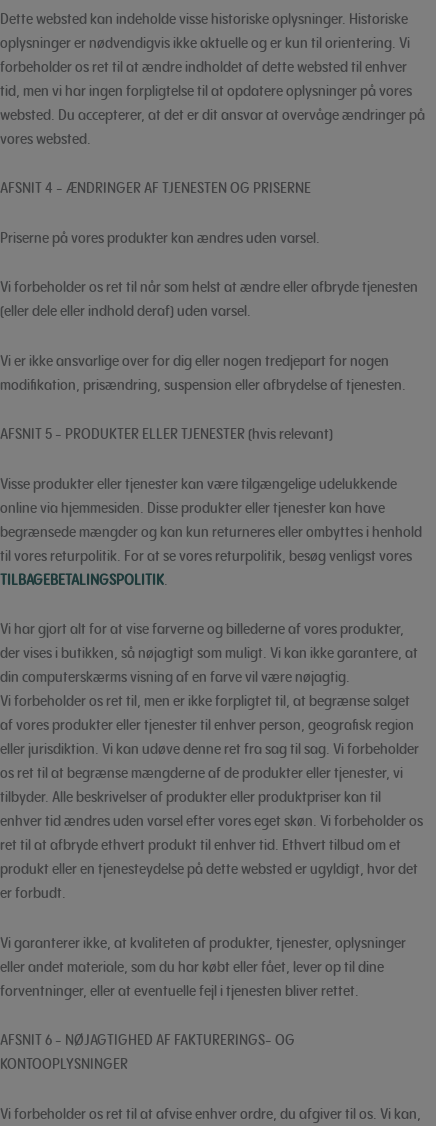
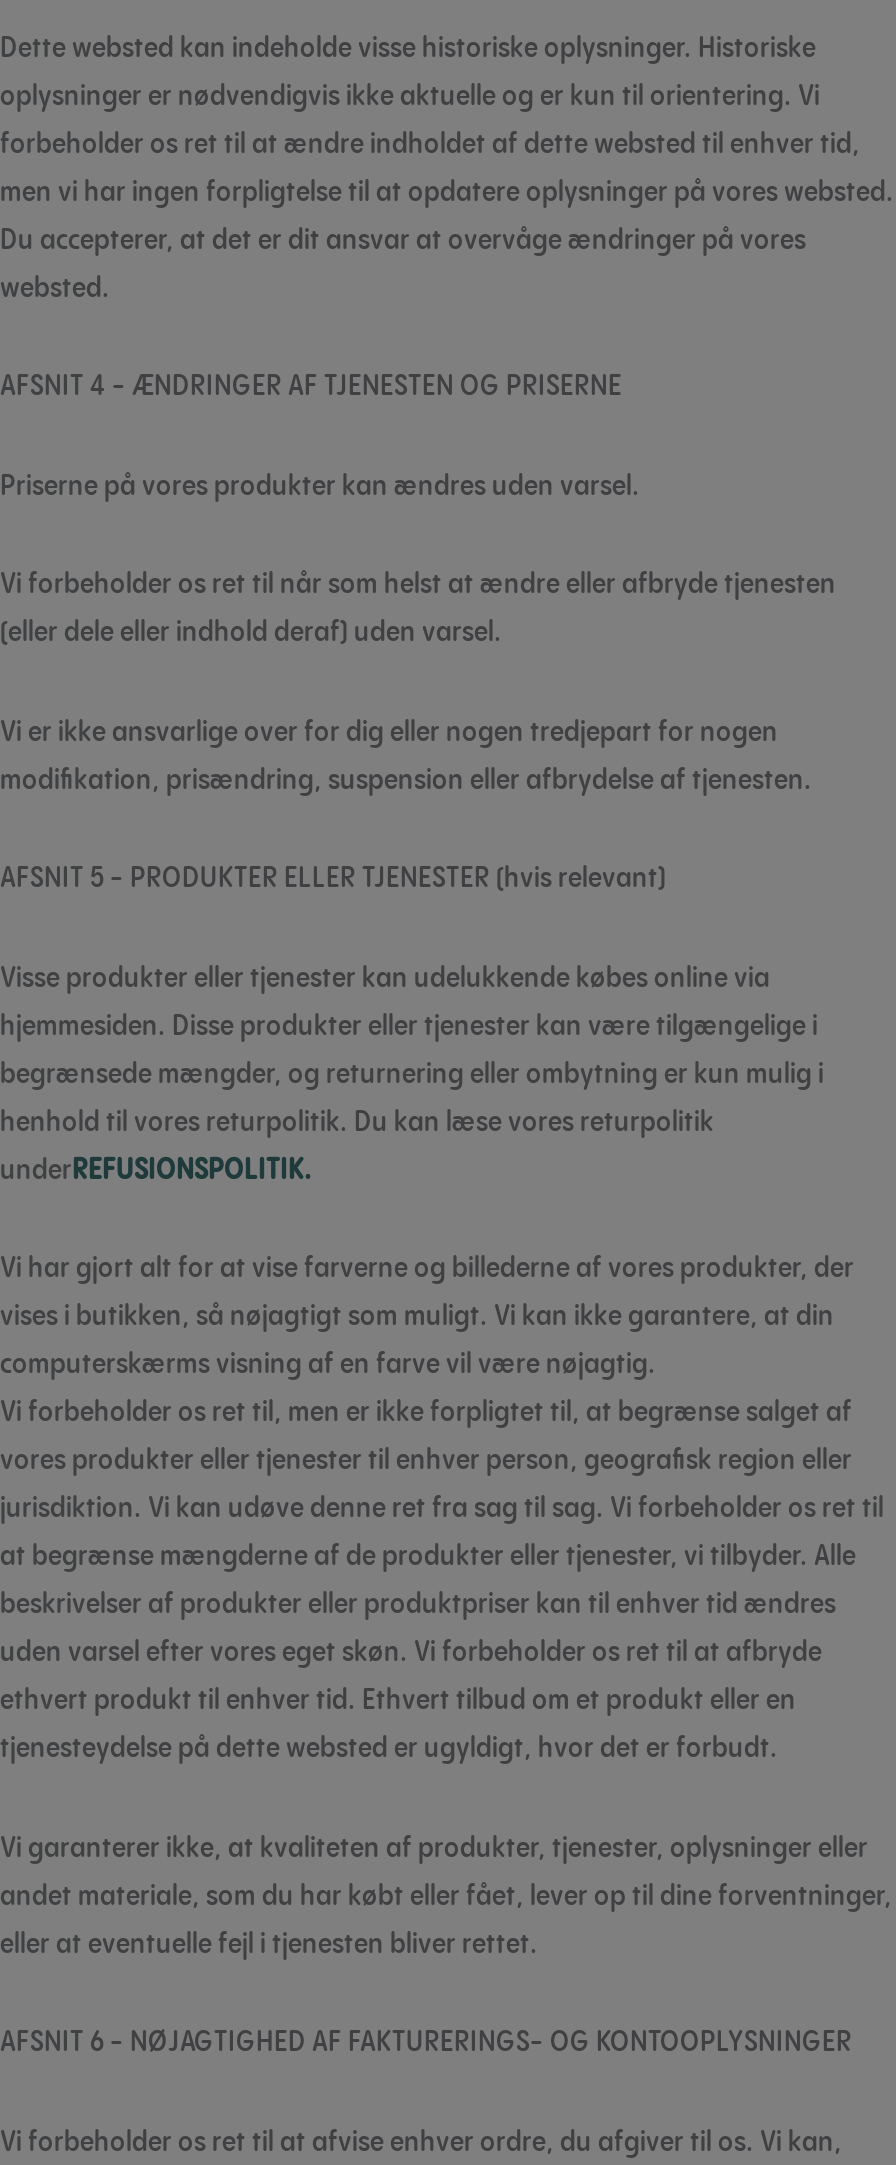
[0,474,422,589] Visse produkter eller tjenester kan være tilgængelige udelukkende | online via hjemmesiden. Disse produkter eller tjenester kan have | begrænsede mængder og kan kun returneres eller ombyttes i henhold | til vores returpolitik. For at se vores returpolitik, besøg venligst vores | TILBAGEBETALINGSPOLITIK. -> [0,957,824,1187] Visse produkter eller tjenester kan udelukkende købes online via | hjemmesiden. Disse produkter eller tjenester kan være tilgængelige i | begrænsede mængder, og returnering eller ombytning er kun mulig i | henhold til vores returpolitik. Du kan læse vores returpolitik | underREFUSIONSPOLITIK.

